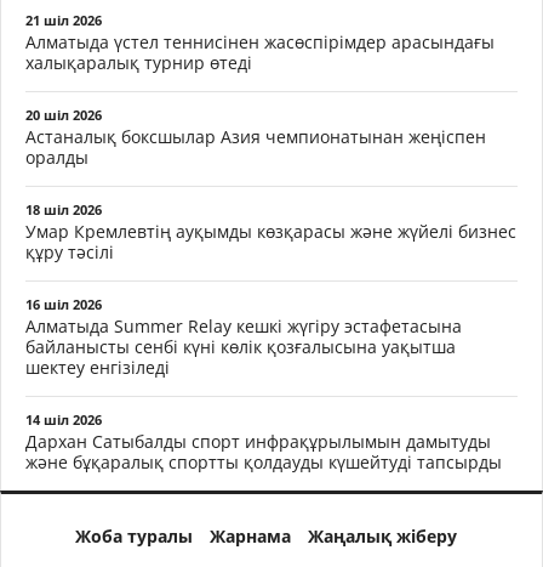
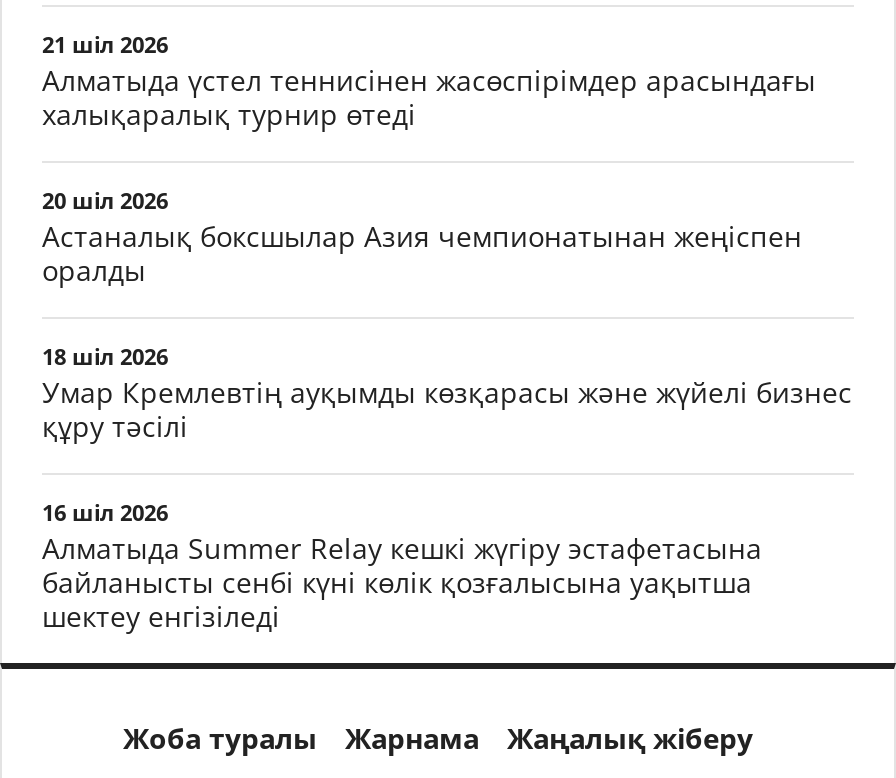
[25,410,502,474] 14 шіл 2026 | Дархан Сатыбалды спорт инфрақұрылымын дамытуды | және бұқаралық спортты қолдауды күшейтуді тапсырды -> none

